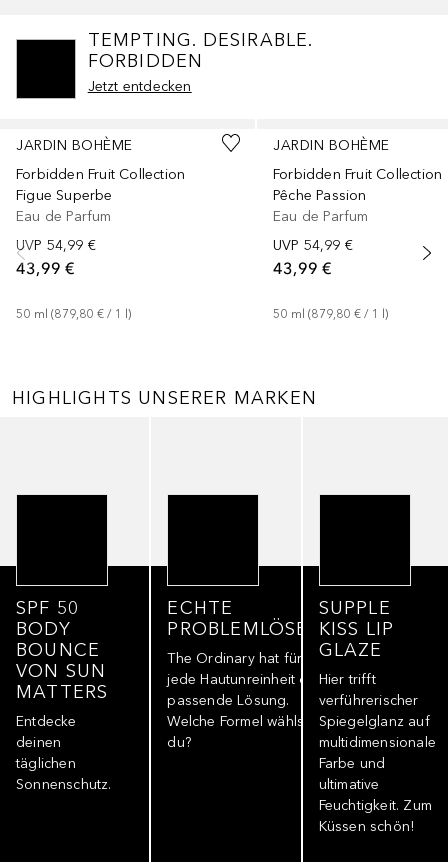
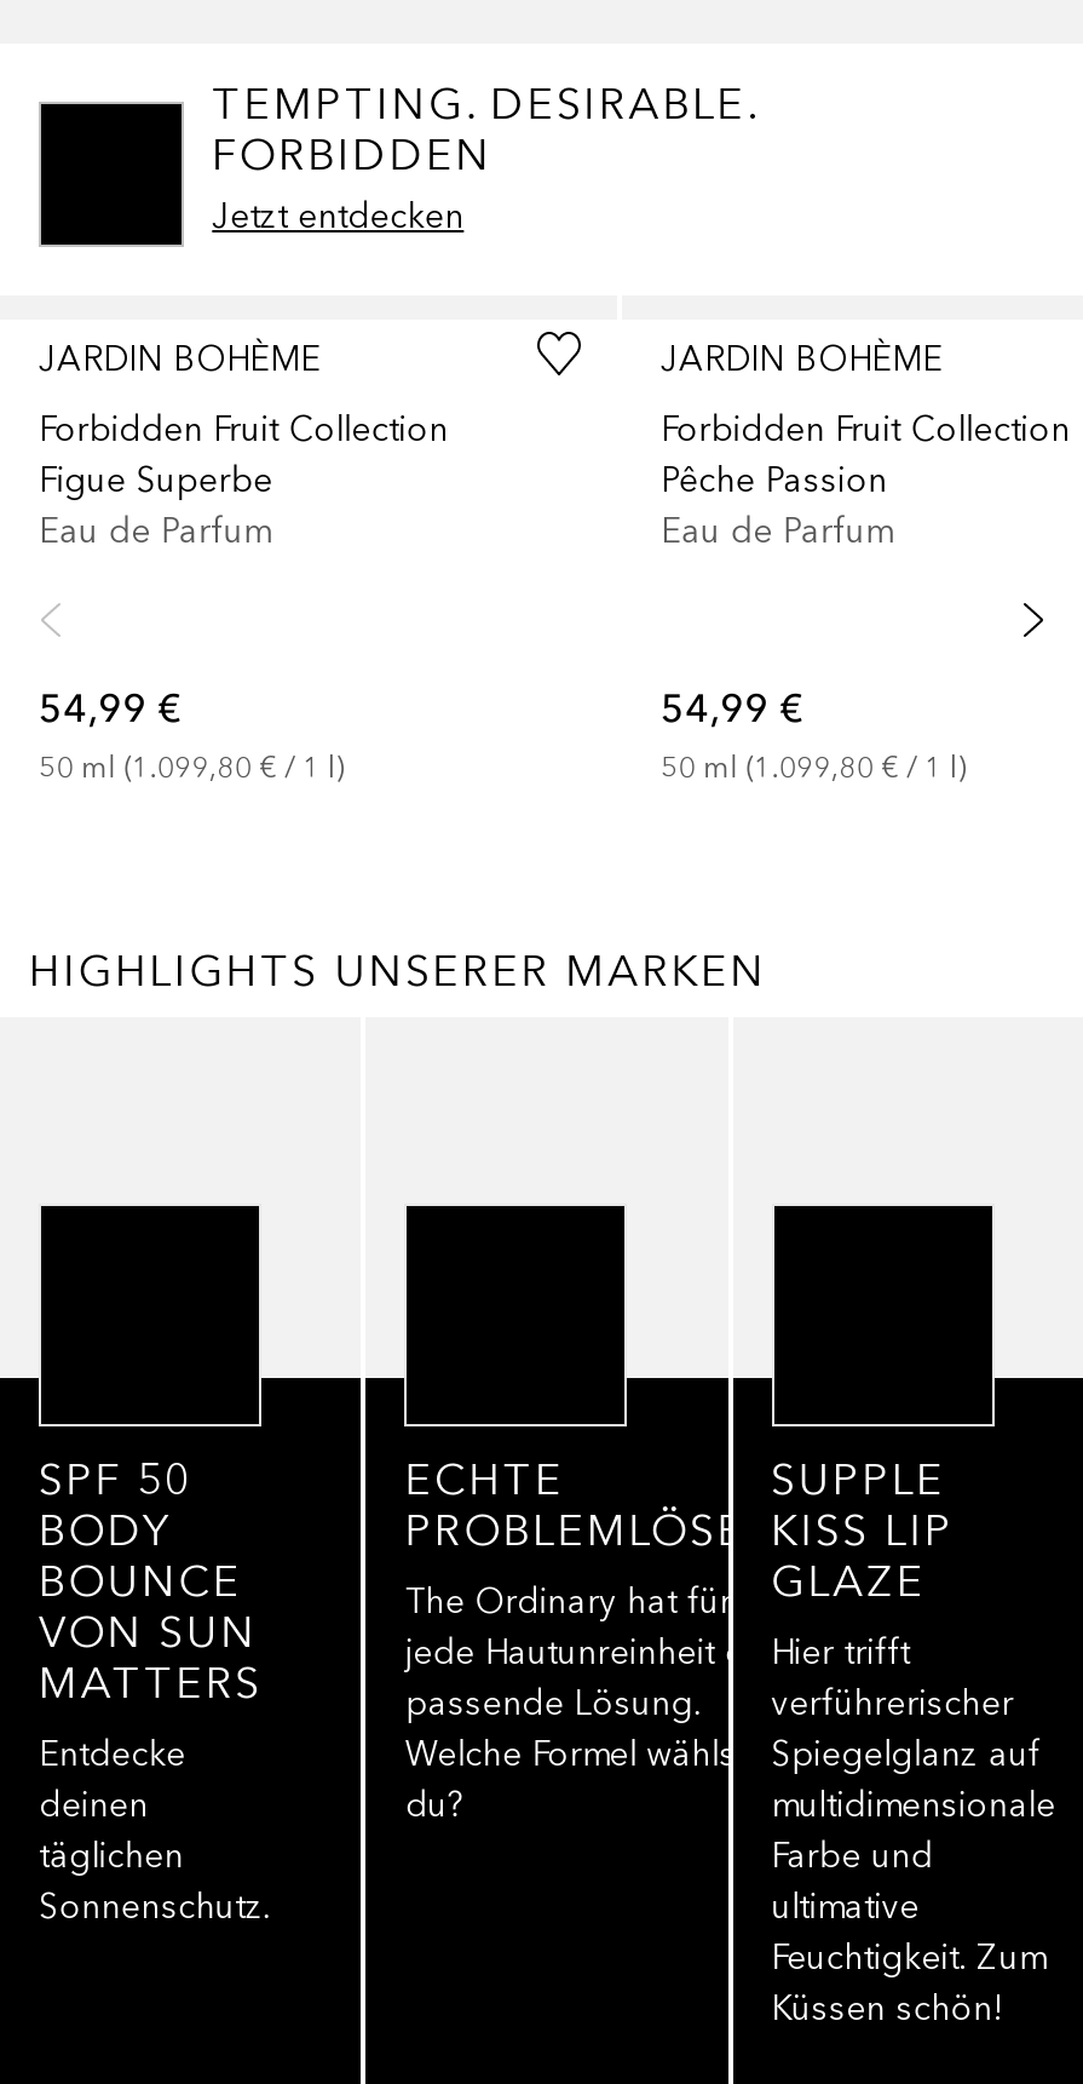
[16,237,131,321] UVP 54,99 € | 43,99 € | 50 ml (879,80 €/ 1 l) -> [39,682,343,784] 54,99 € | 50 ml (1.099,80 €/ 1 l)
[273,237,388,321] UVP 54,99 € | 43,99 € | 50 ml (879,80 €/ 1 l) -> [661,682,965,784] 54,99 € | 50 ml (1.099,80 €/ 1 l)

